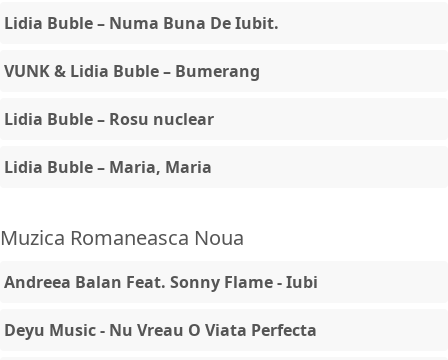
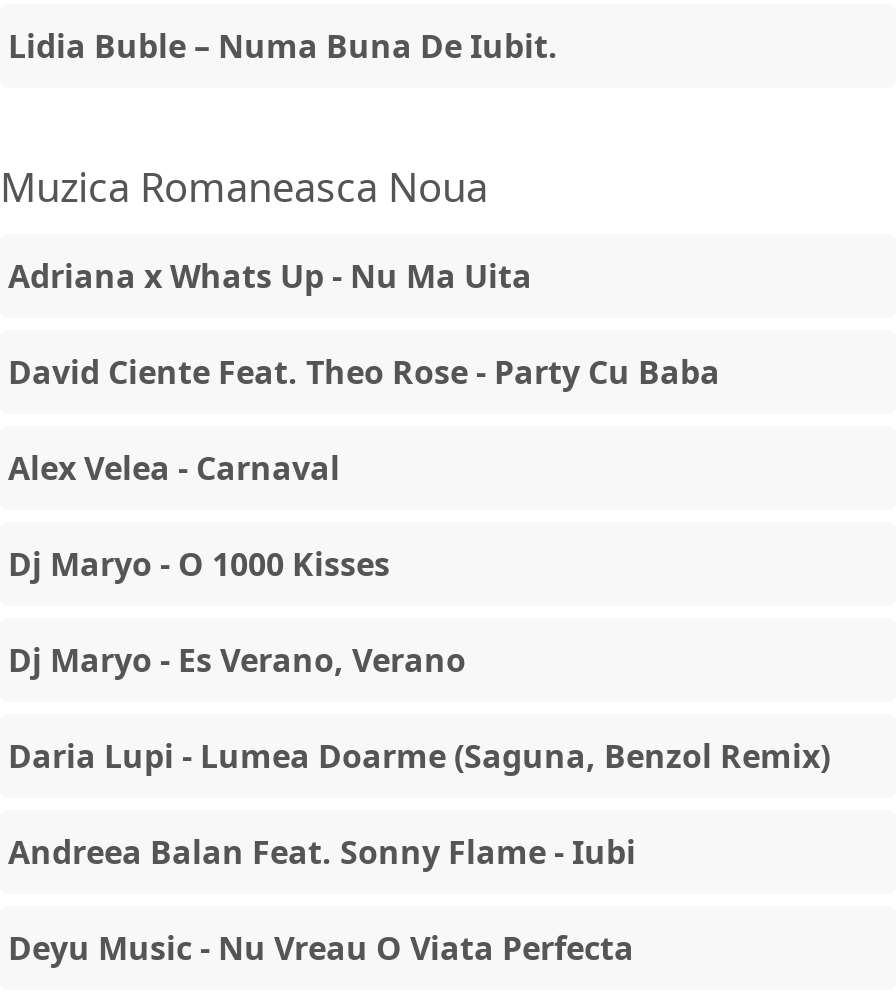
[4,60,260,178] VUNK & Lidia Buble – Bumerang | Lidia Buble – Rosu nuclear | Lidia Buble – Maria, Maria -> none
moved [0,224,244,251] -> [0,160,488,214]: Muzica Romaneasca Noua
none -> [8,254,830,778] Adriana x Whats Up - Nu Ma Uita | David Ciente Feat. Theo Rose - Party Cu Baba | Alex Velea - Carnaval | Dj Maryo - O 1000 Kisses | Dj Maryo - Es Verano, Verano | Daria Lupi - Lumea Doarme (Saguna, Benzol Remix)

